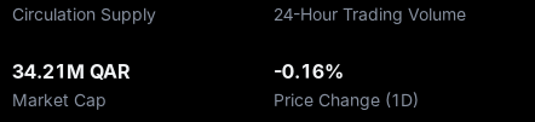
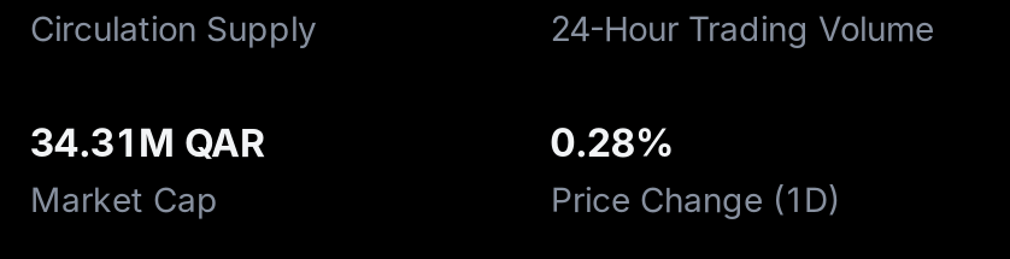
[12,59,131,83] 34.21M QAR -> [30,118,266,166] 34.31M QAR
[274,59,344,83] -0.16% -> [551,118,674,166] 0.28%

